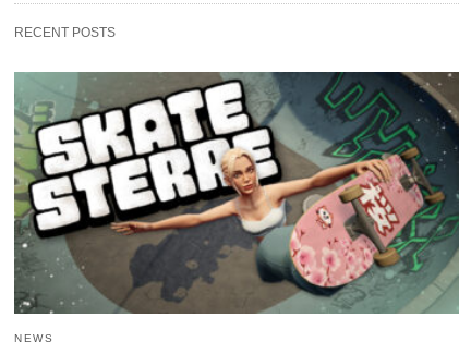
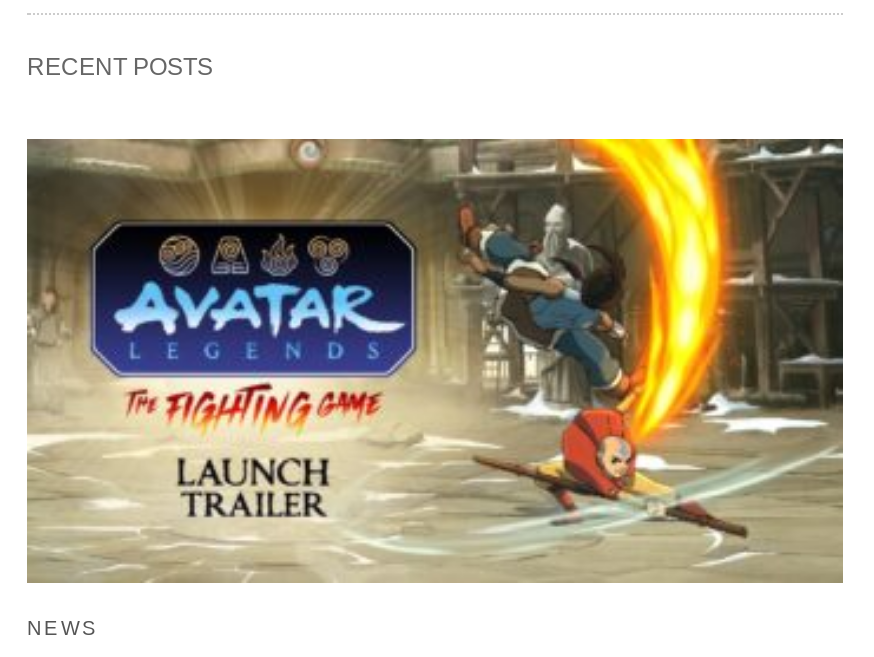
[13,71,459,315] [image] -> [25,137,843,583] [image]

